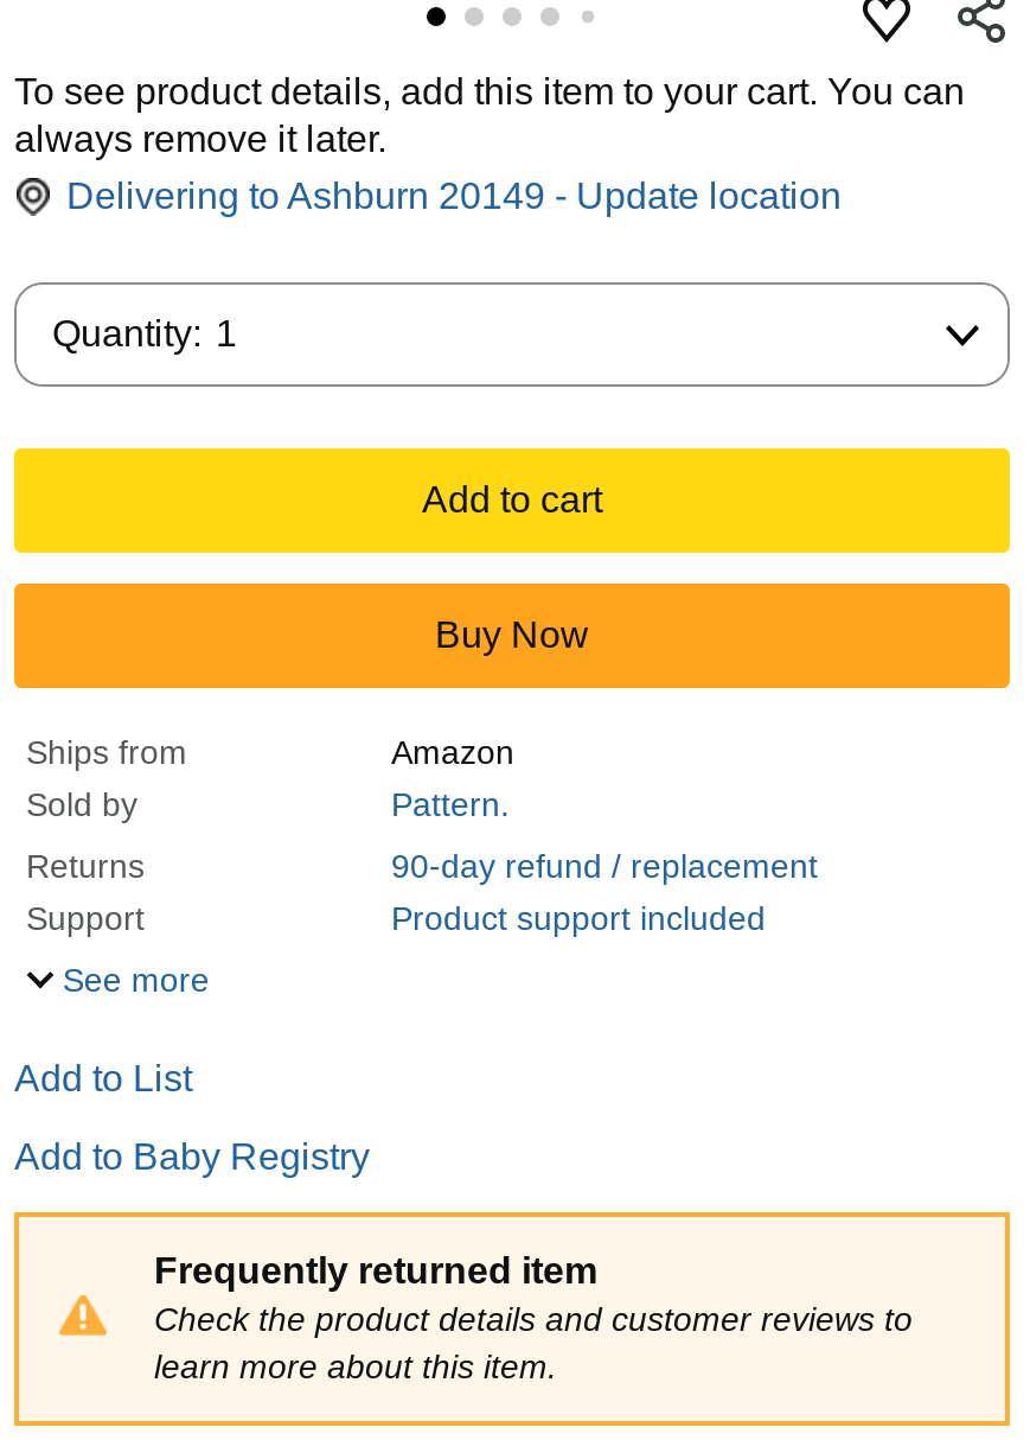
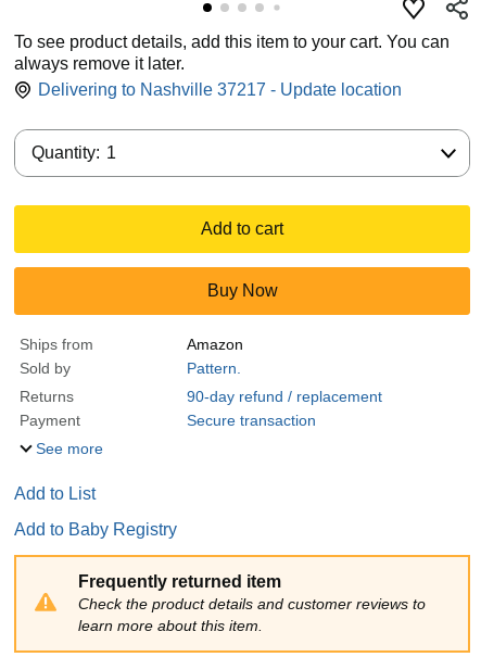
[66,175,842,215] Delivering to Ashburn 20149 - Update location -> [38,80,402,99] Delivering to Nashville 37217 - Update location
[26,899,766,937] Support | Product support included -> [20,411,316,429] Payment | Secure transaction

